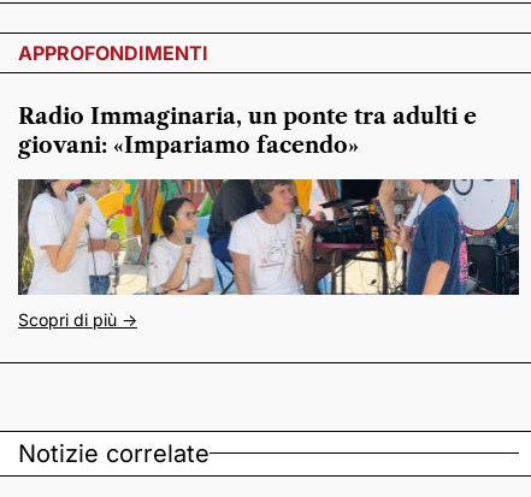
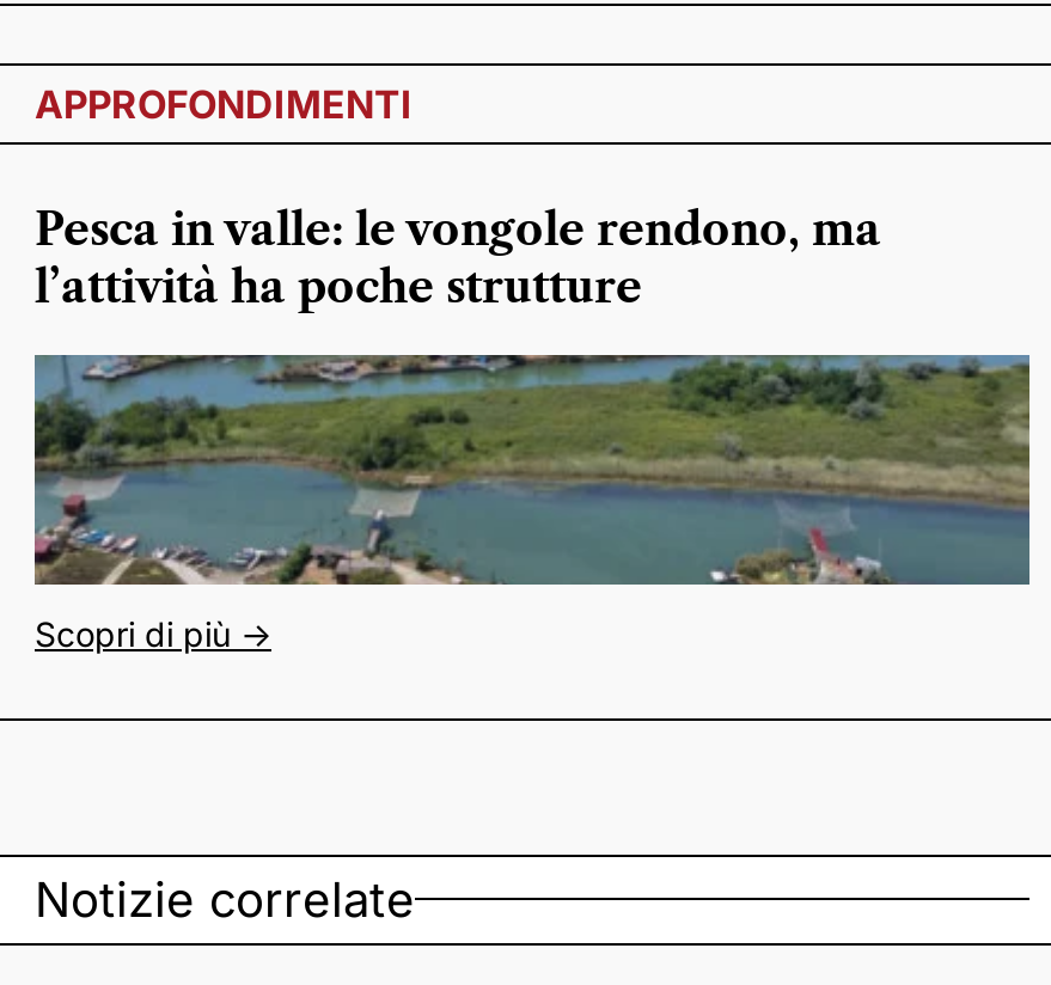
[18,103,477,159] Radio Immaginaria, un ponte tra adulti e | giovani: «Impariamo facendo» -> [35,204,881,314] Pesca in valle: le vongole rendono, ma | l’attività ha poche strutture
[17,178,520,296] [image] -> [32,353,1032,587] [image]

